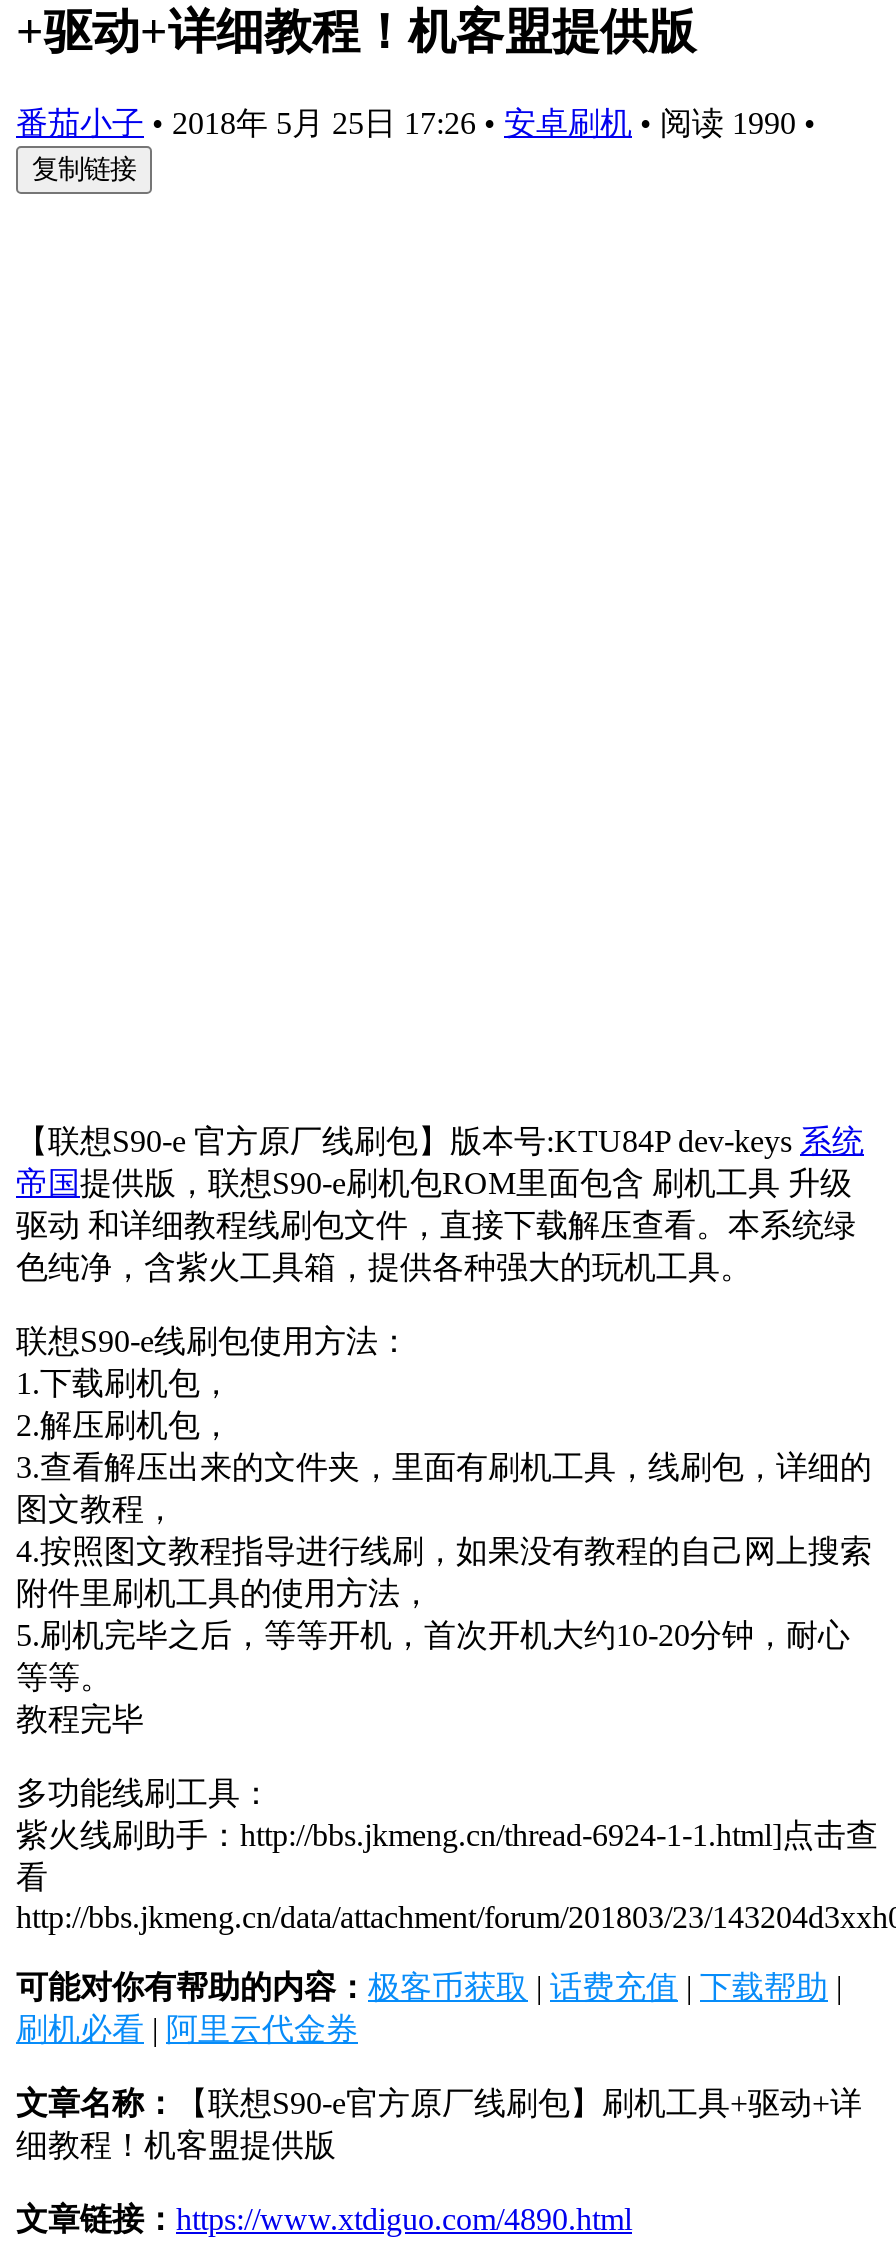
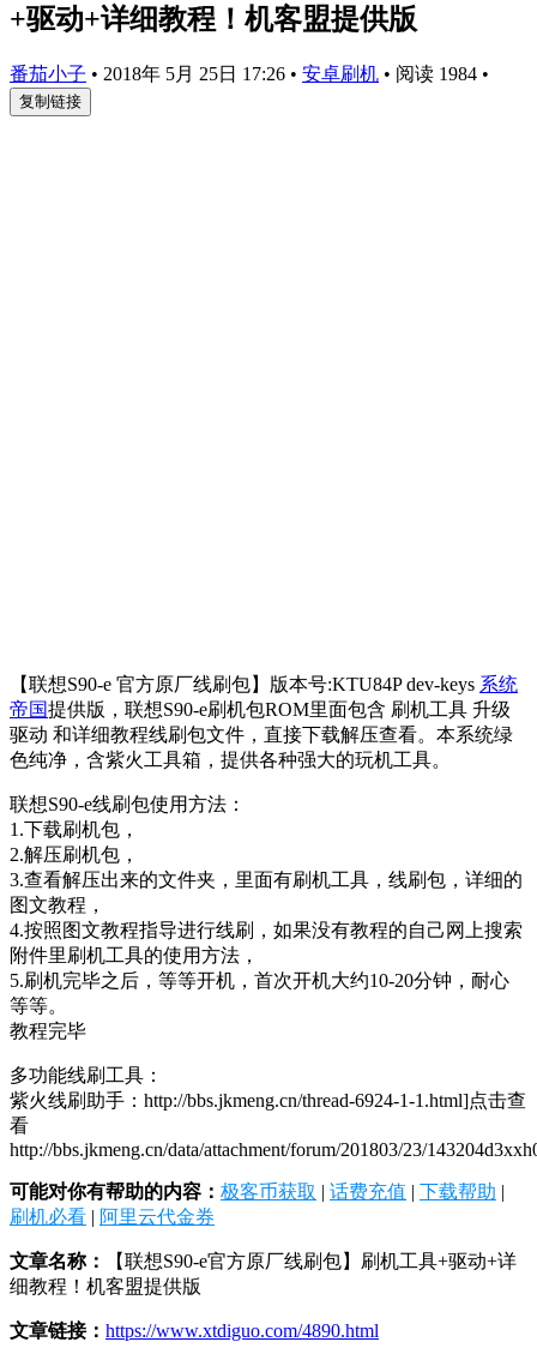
[16,106,816,140] 番茄小子 • 2018年 5月 25日 17:26 • 安卓刷机 • 阅读 1990 • -> [10,63,489,84] 番茄小子 • 2018年 5月 25日 17:26 • 安卓刷机 • 阅读 1984 •

